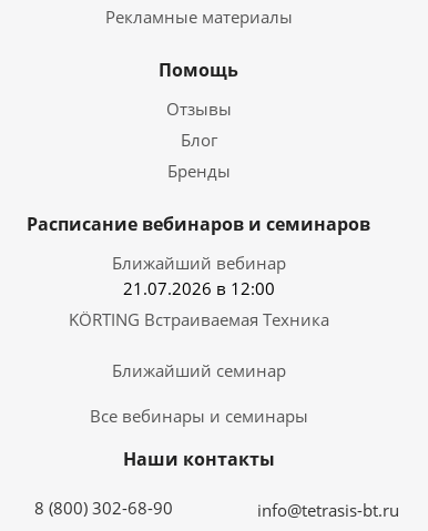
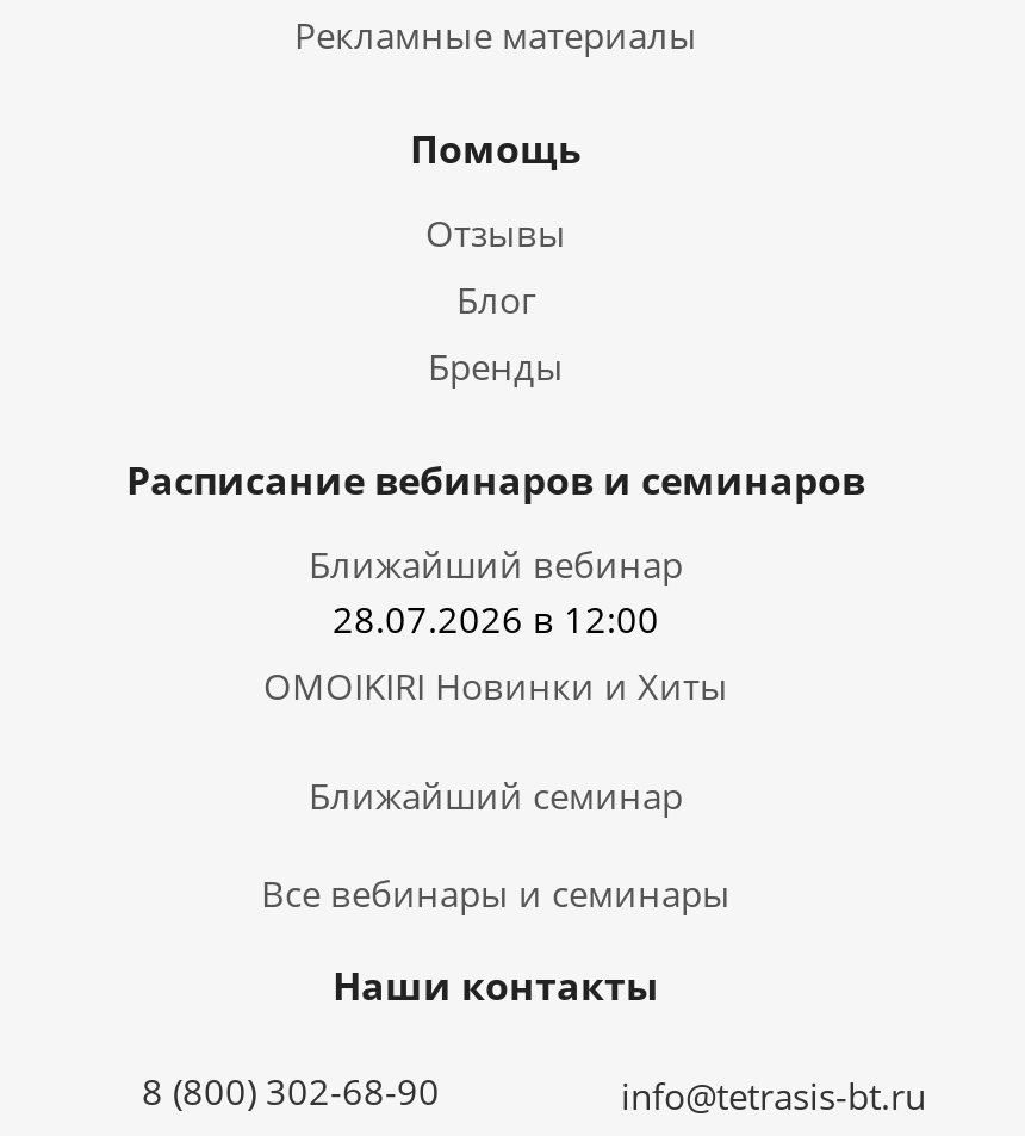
[68,277,329,330] 21.07.2026 в 12:00 | KÖRTING Встраиваемая Техника -> [263,595,728,709] 28.07.2026 в 12:00 | OMOIKIRI Новинки и Хиты

